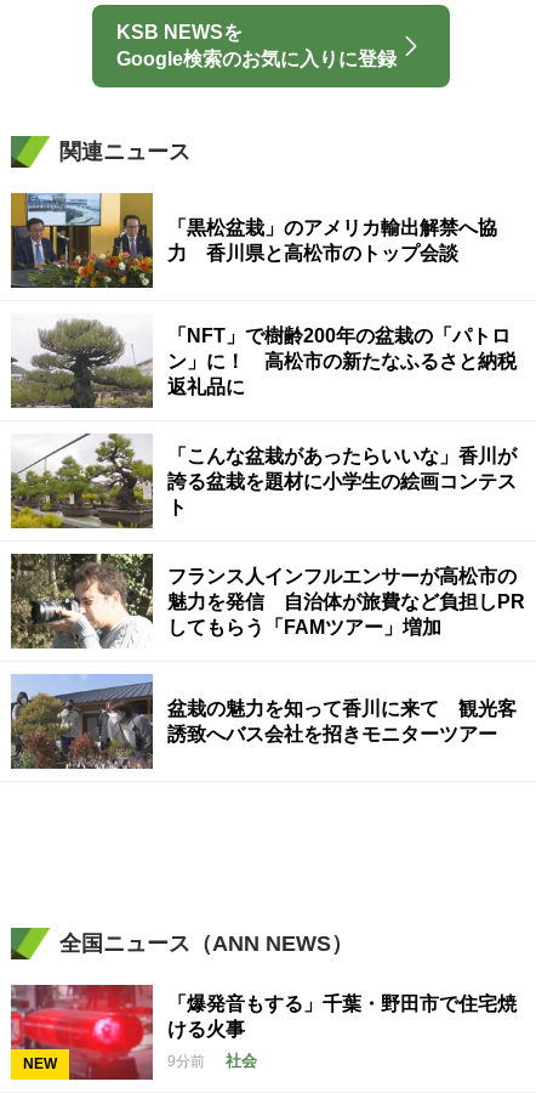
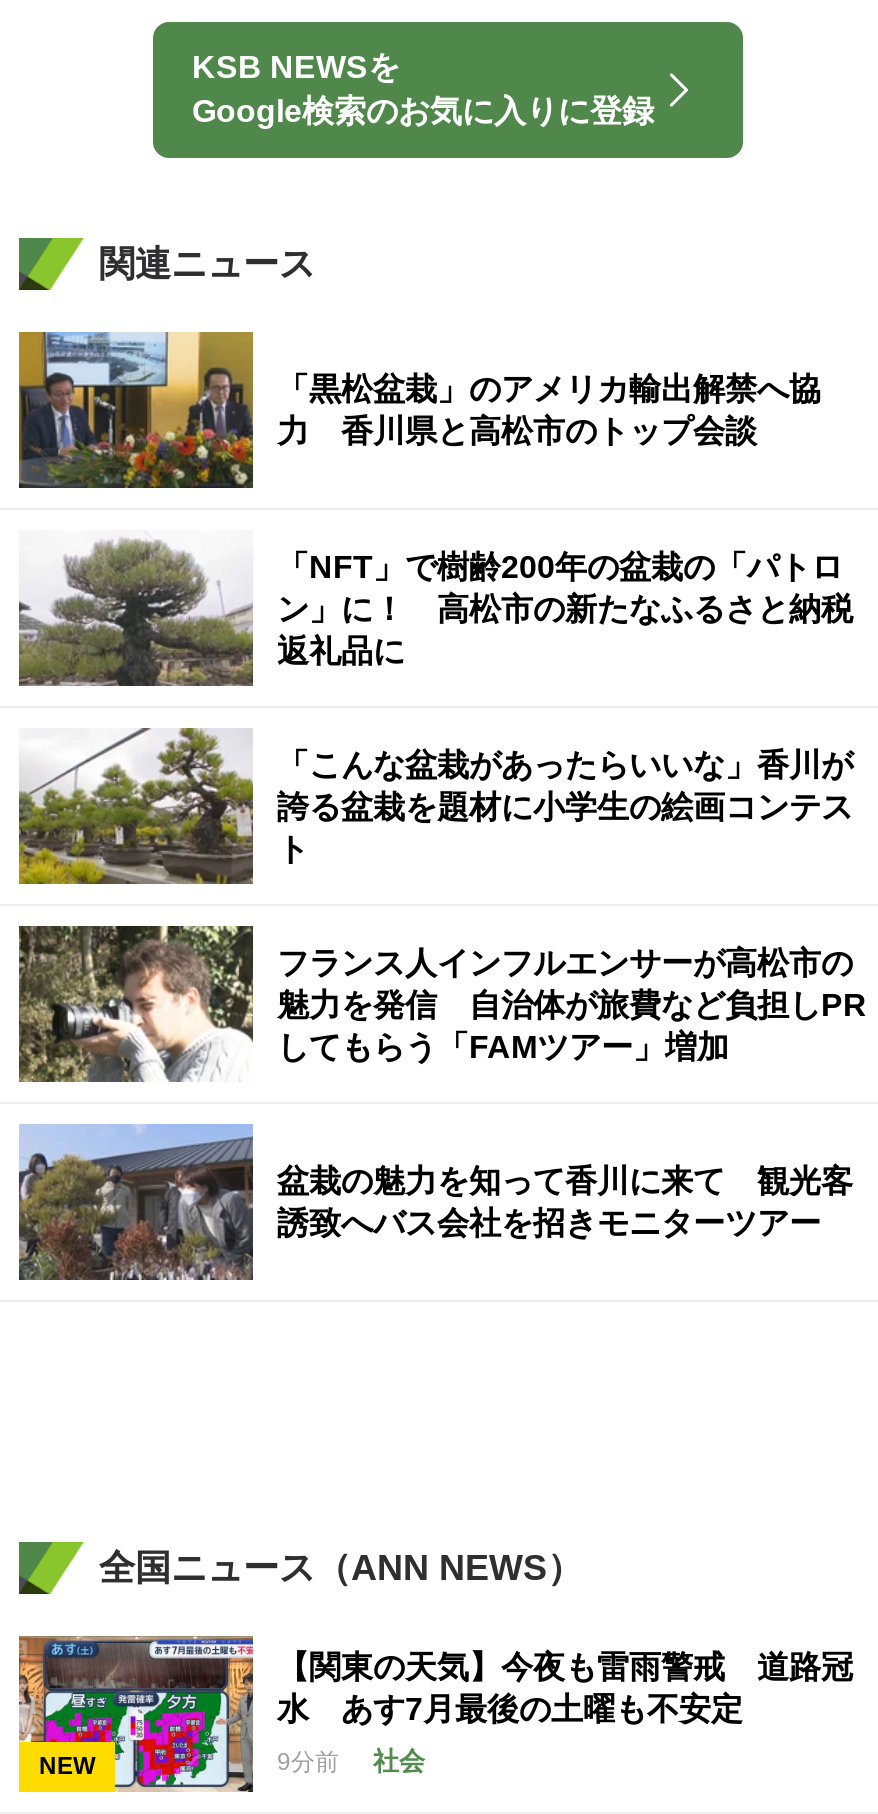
[11,984,517,1081] [image] | 「爆発音もする」千葉・野田市で住宅焼 | ける火事 -> [19,1634,853,1792] [image] | 【関東の天気】今夜も雷雨警戒 道路冠 | 水 あす7月最後の土曜も不安定

